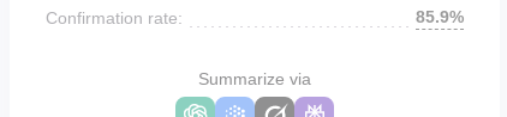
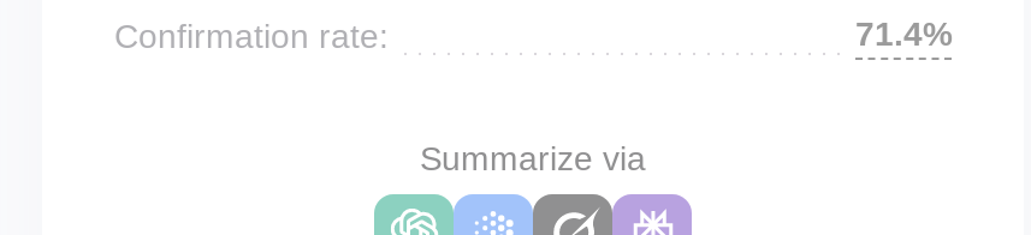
[416,7,464,26] 85.9% -> [855,14,952,53] 71.4%

